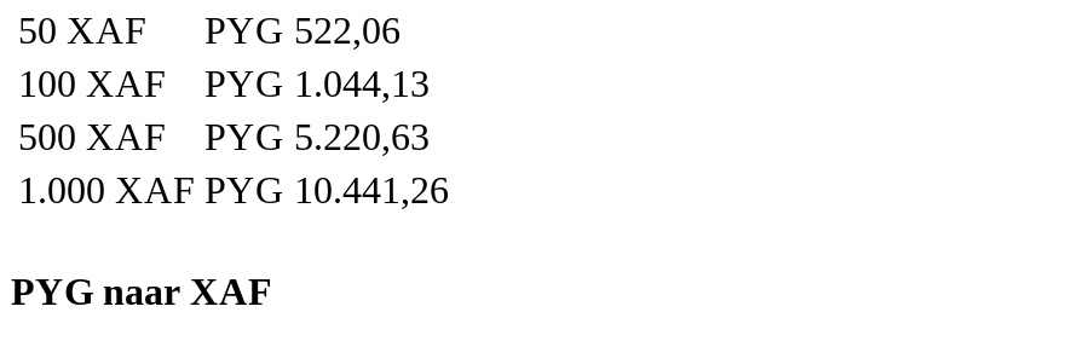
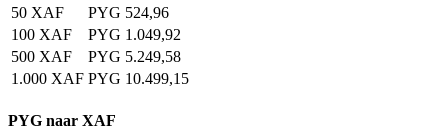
[18,9,401,50] 50 XAF PYG 522,06 -> [11,4,169,21] 50 XAF PYG 524,96
[18,62,430,103] 100 XAF PYG 1.044,13 -> [11,26,181,43] 100 XAF PYG 1.049,92
[18,115,430,156] 500 XAF PYG 5.220,63 -> [11,48,181,65] 500 XAF PYG 5.249,58
[18,169,449,210] 1.000 XAF PYG 10.441,26 -> [11,70,189,87] 1.000 XAF PYG 10.499,15

